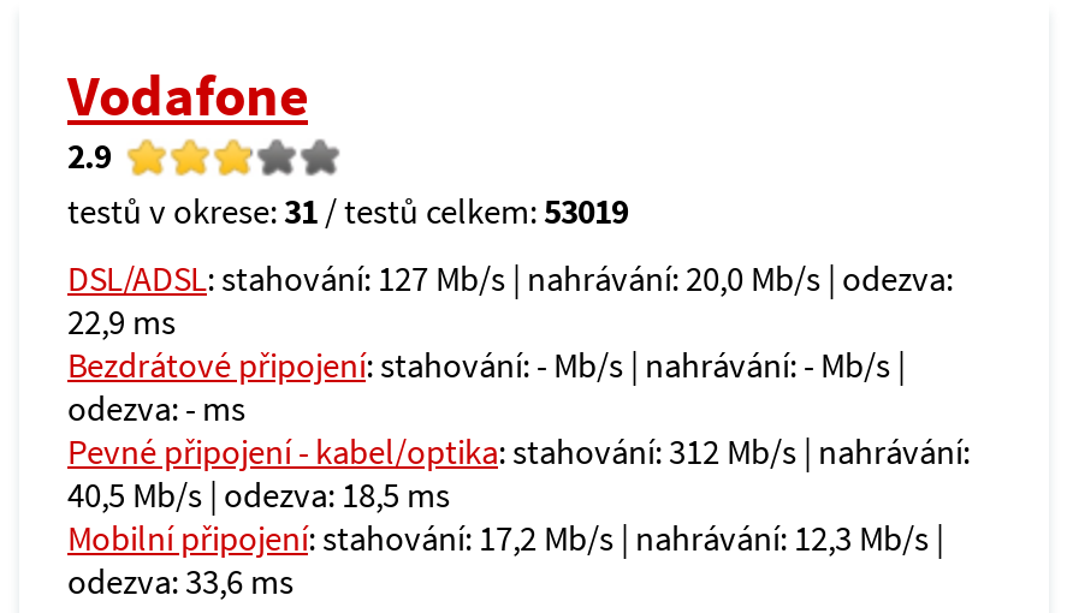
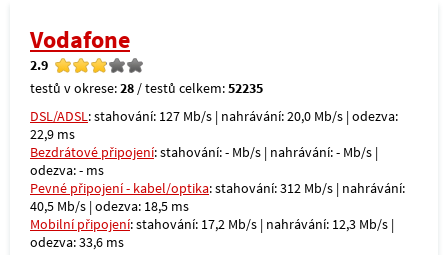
[67,190,628,233] testů v okrese: 31 / testů celkem: 53019 -> [30,79,263,97] testů v okrese: 28 / testů celkem: 52235

